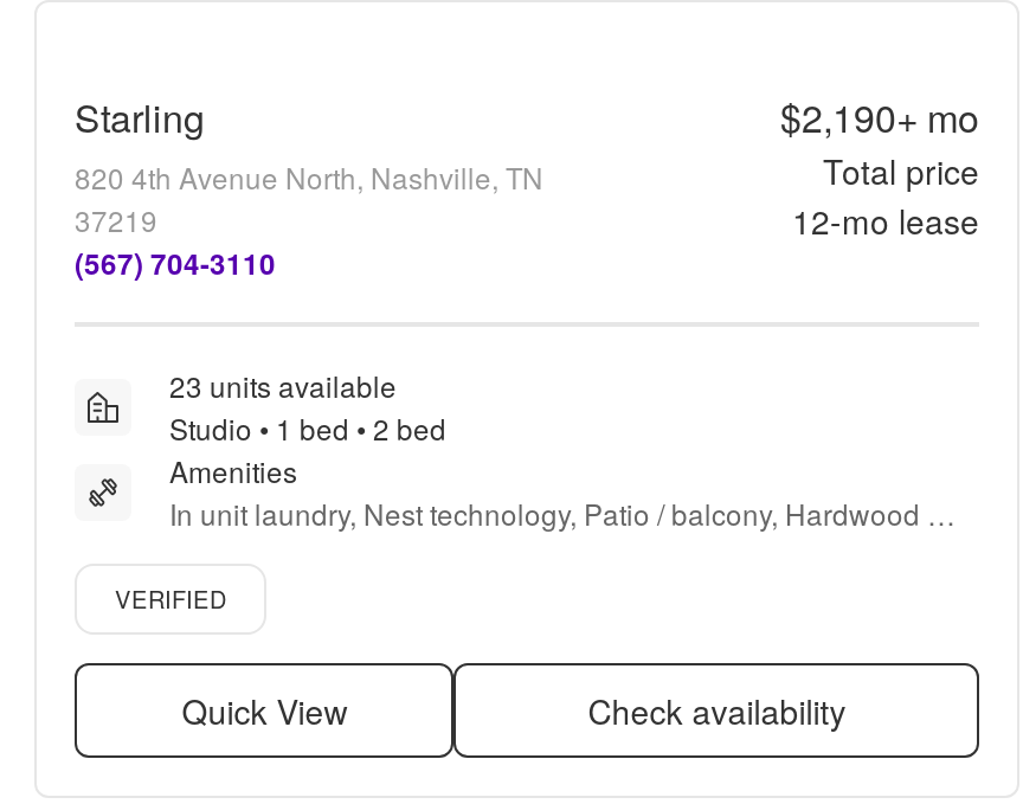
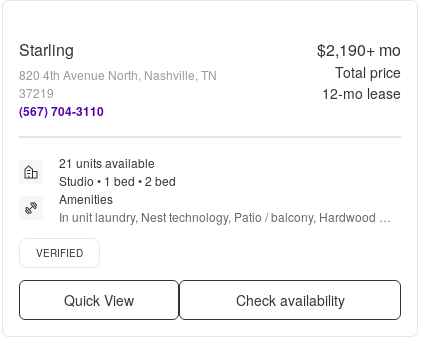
[169,365,397,405] 23 units available -> [59,154,155,171] 21 units available

